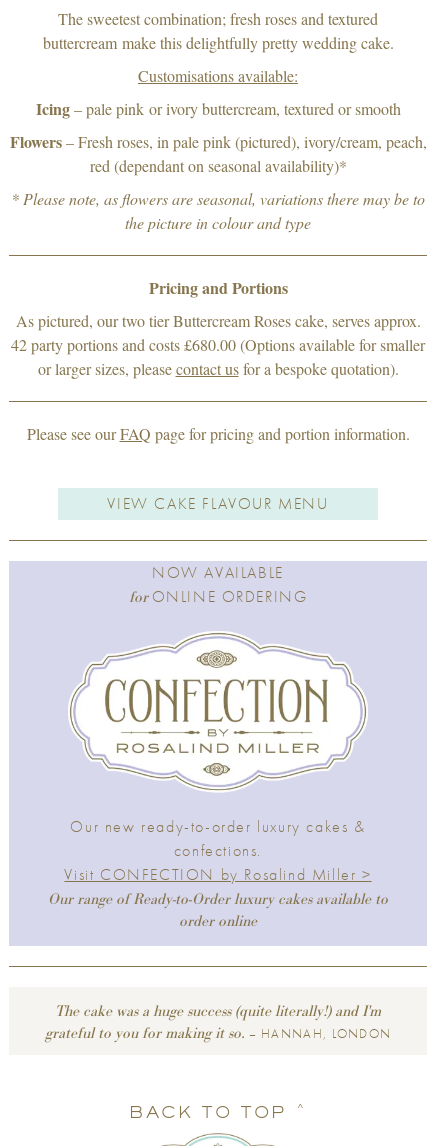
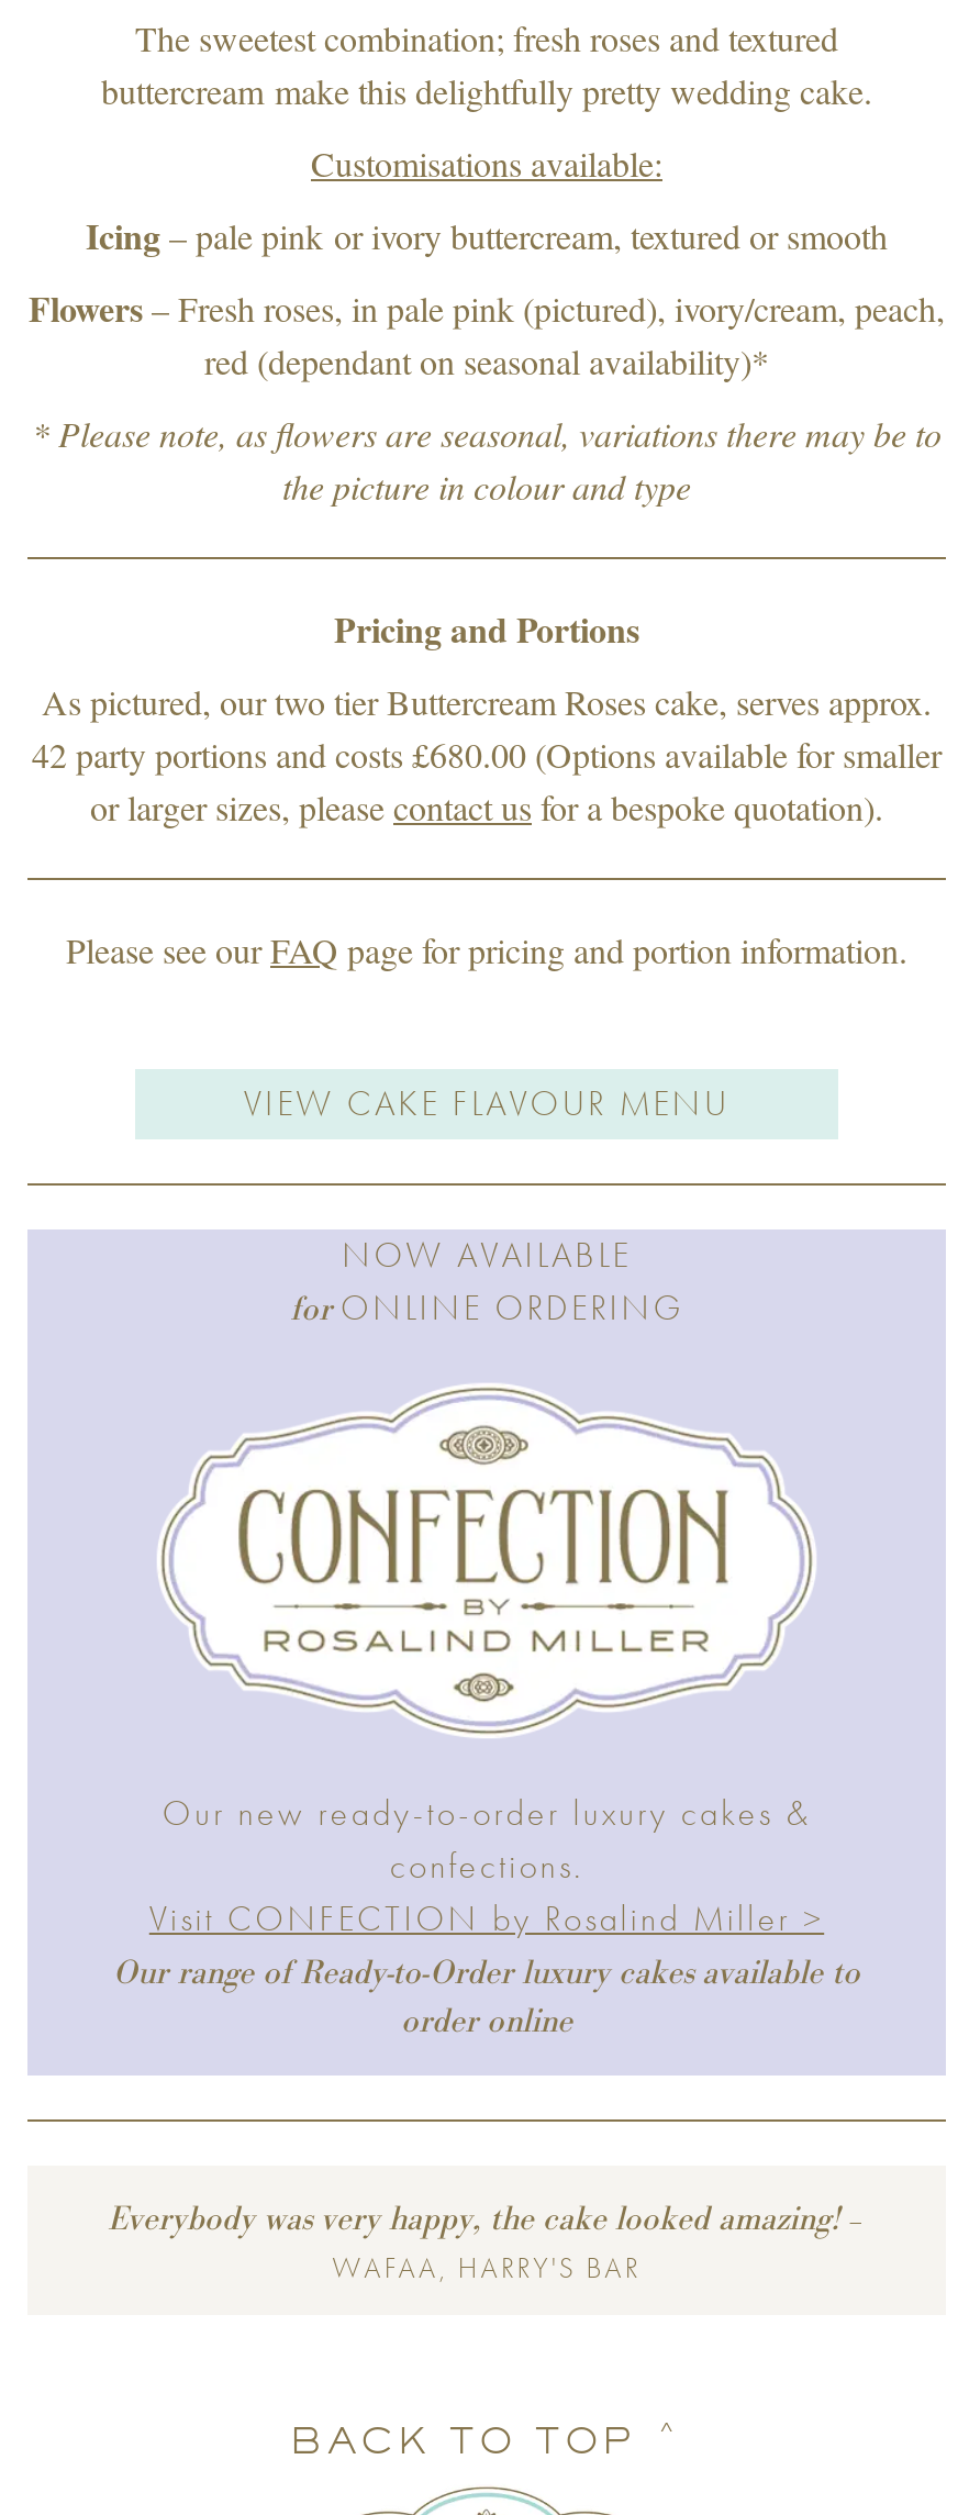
[45,1001,391,1042] The cake was a huge success (quite literally!) and I'm | grateful to you for making it so. – HANNAH, LONDON -> [107,2196,866,2286] Everybody was very happy, the cake looked amazing!– | WAFAA, HARRY'S BAR

